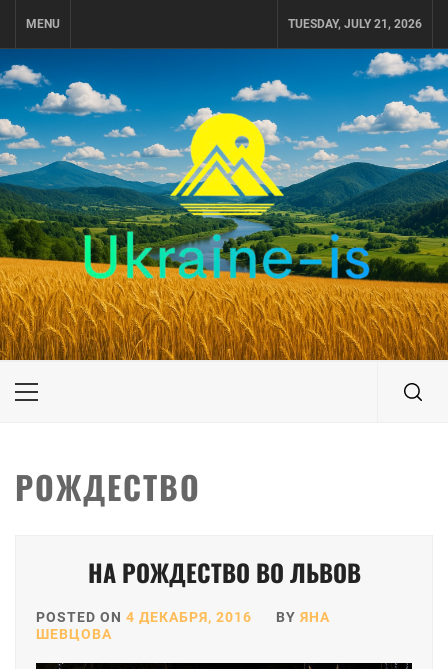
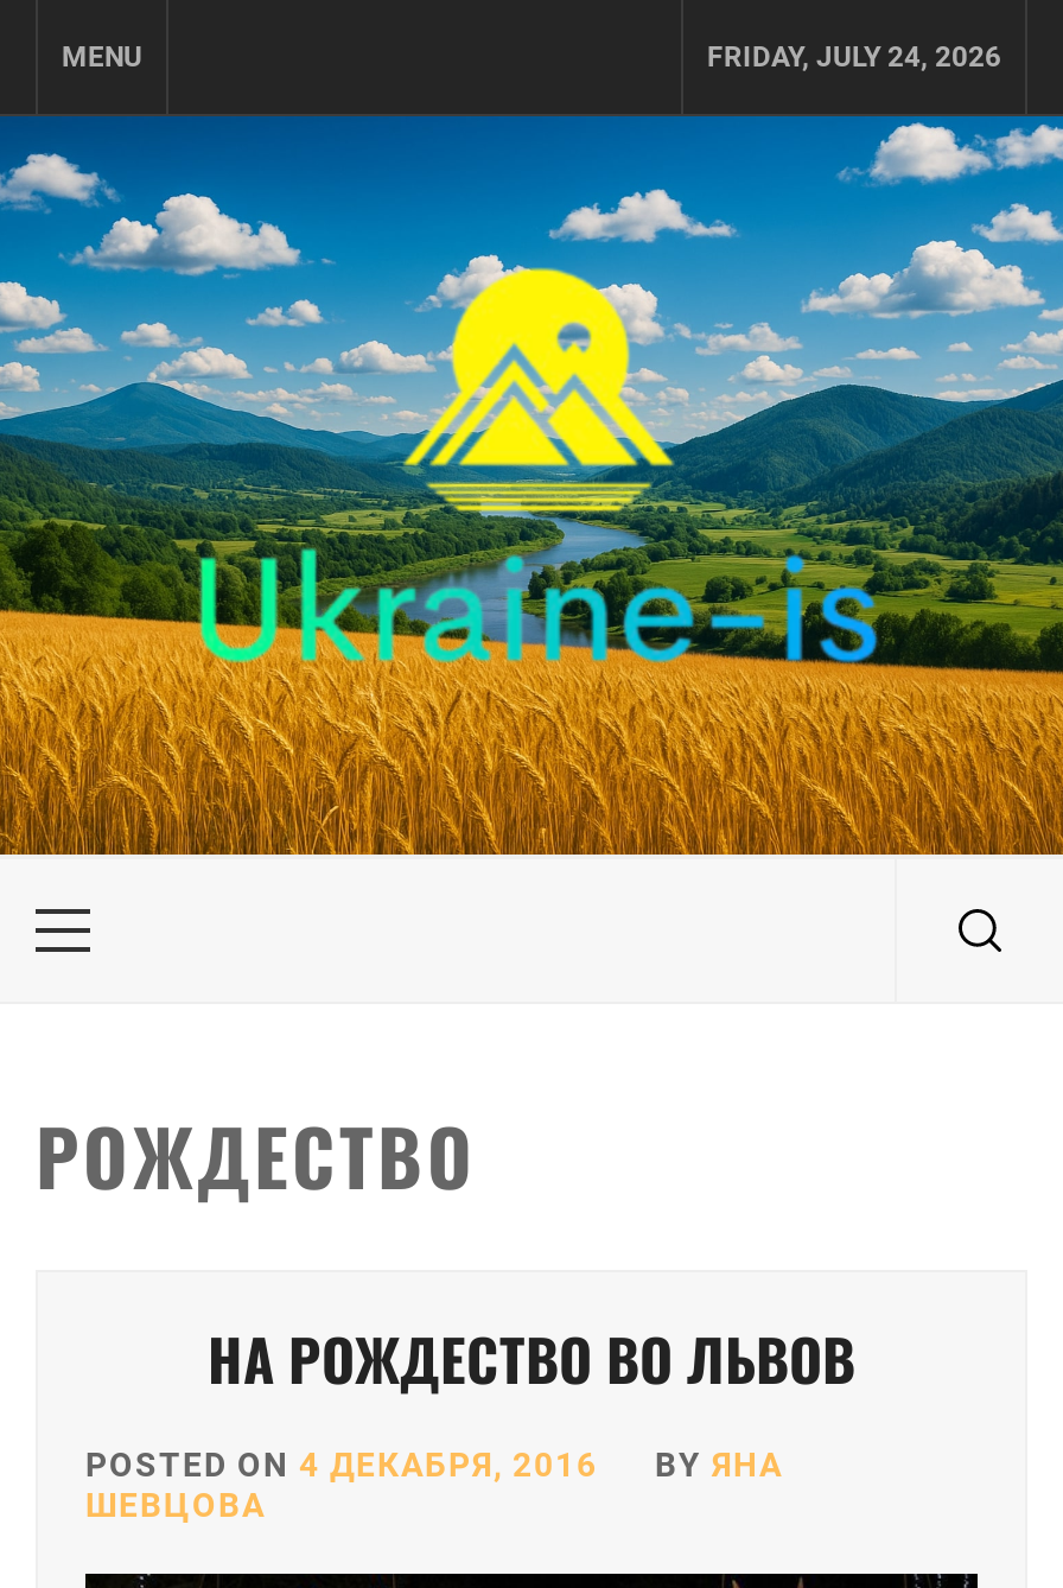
[288,17,422,31] TUESDAY, JULY 21, 2026 -> [707,40,1001,74] FRIDAY, JULY 24, 2026

